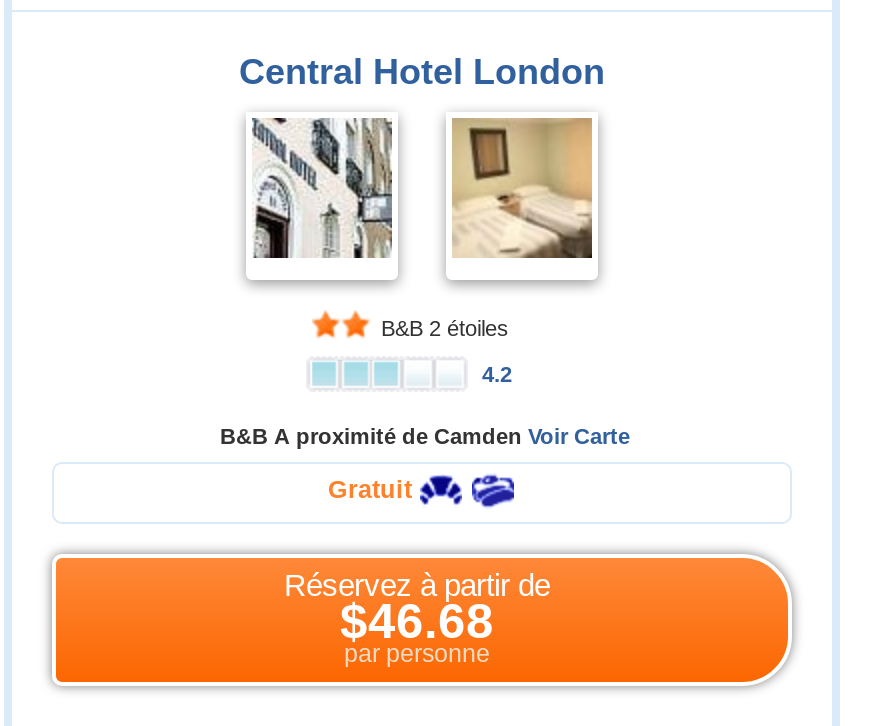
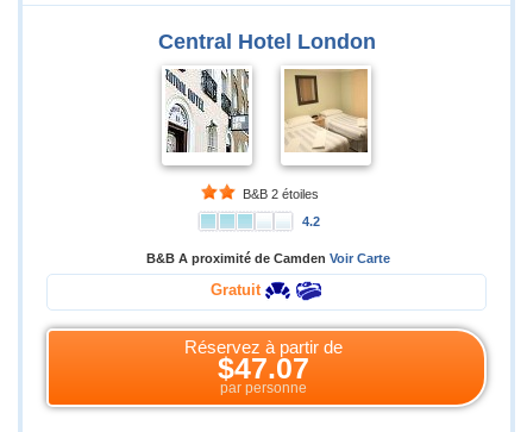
[340,594,494,648] $46.68 -> [218,352,309,384] $47.07

